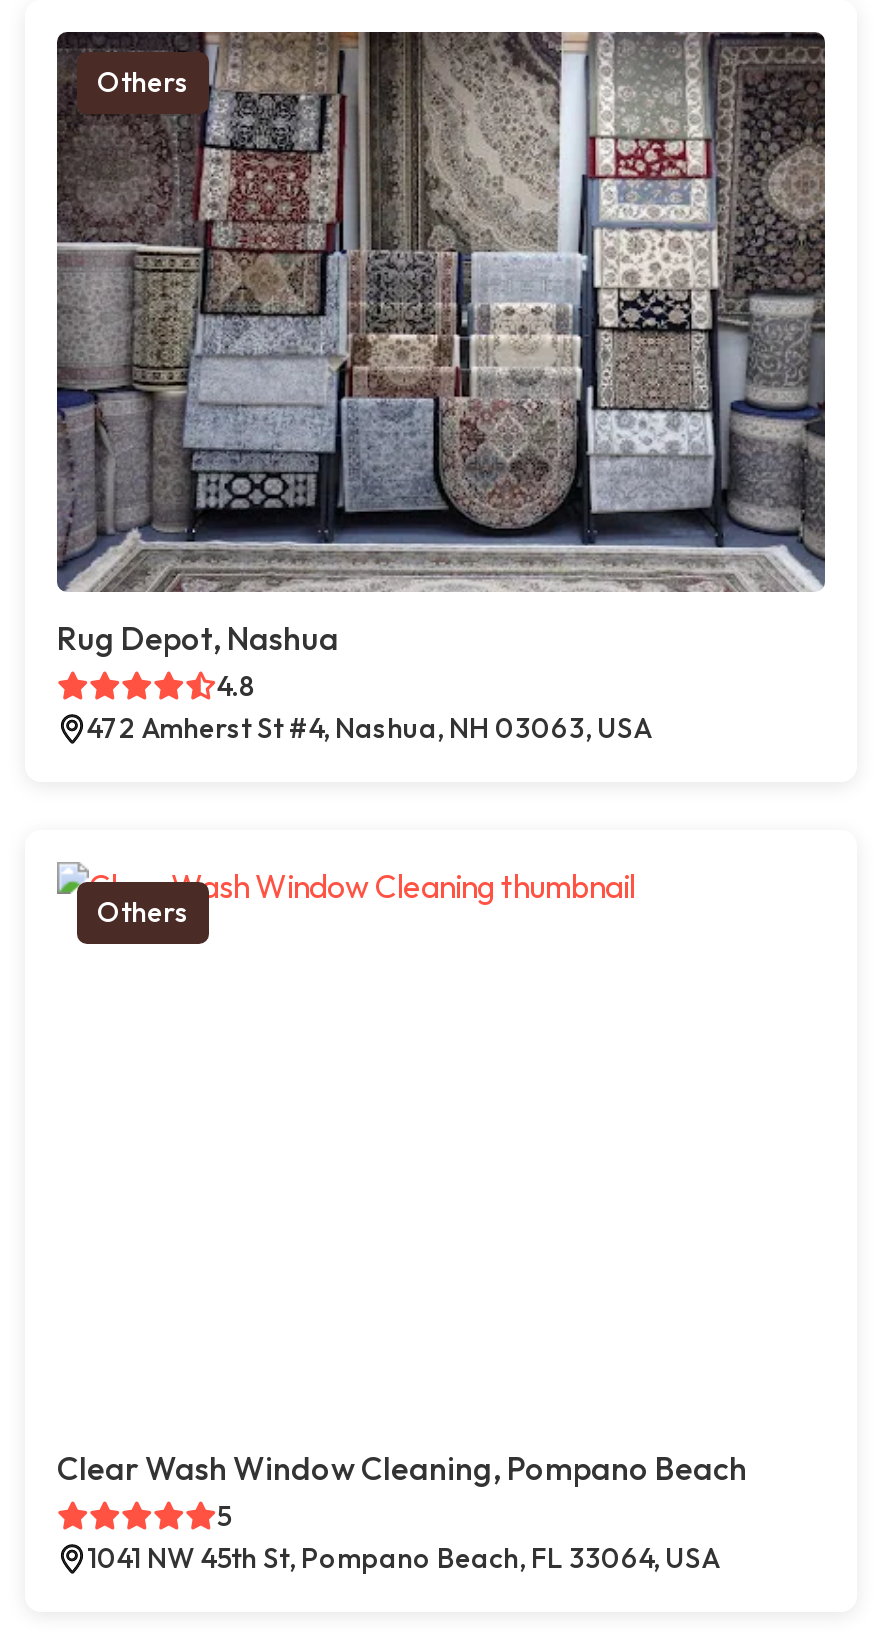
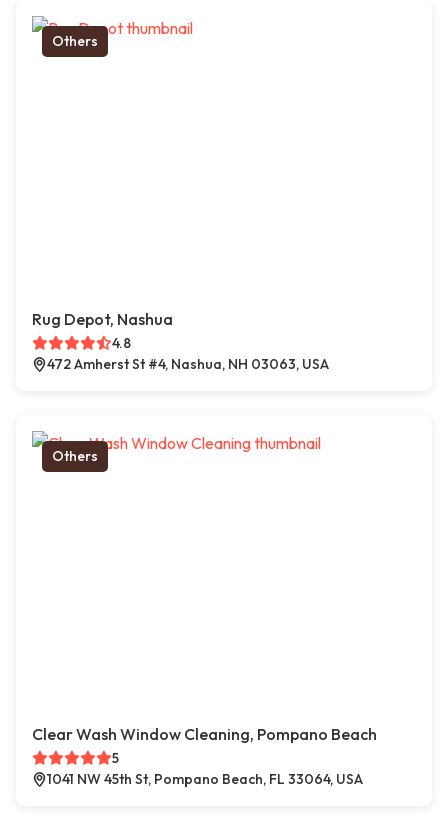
[55,30,827,594] [image] -> none

